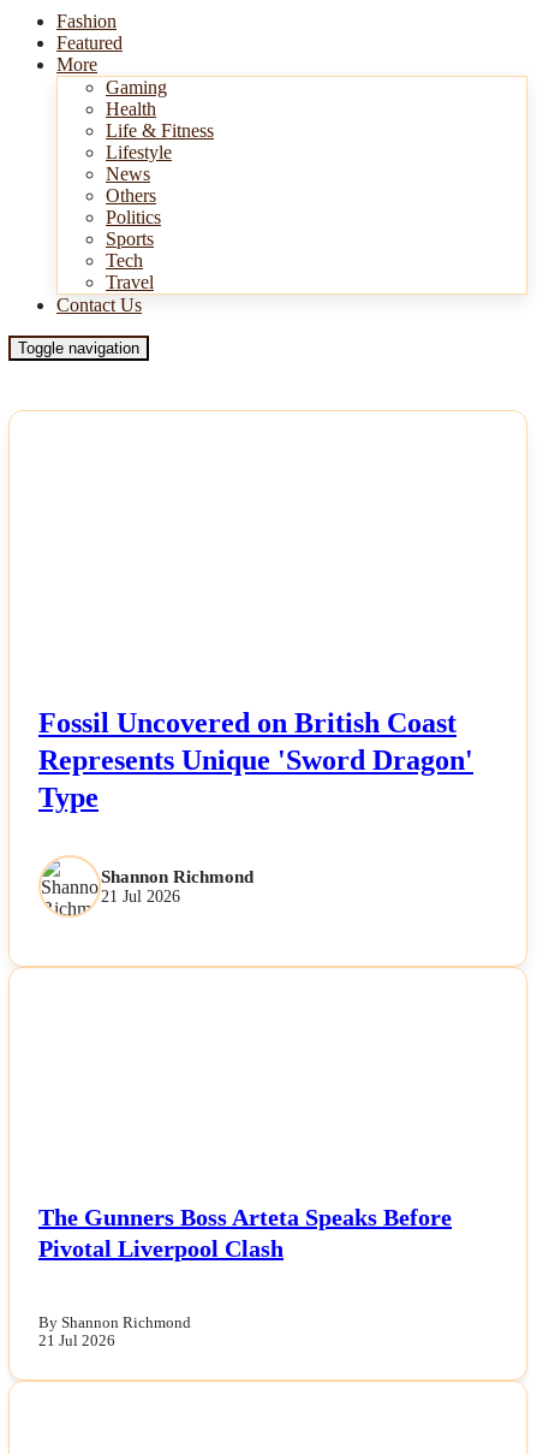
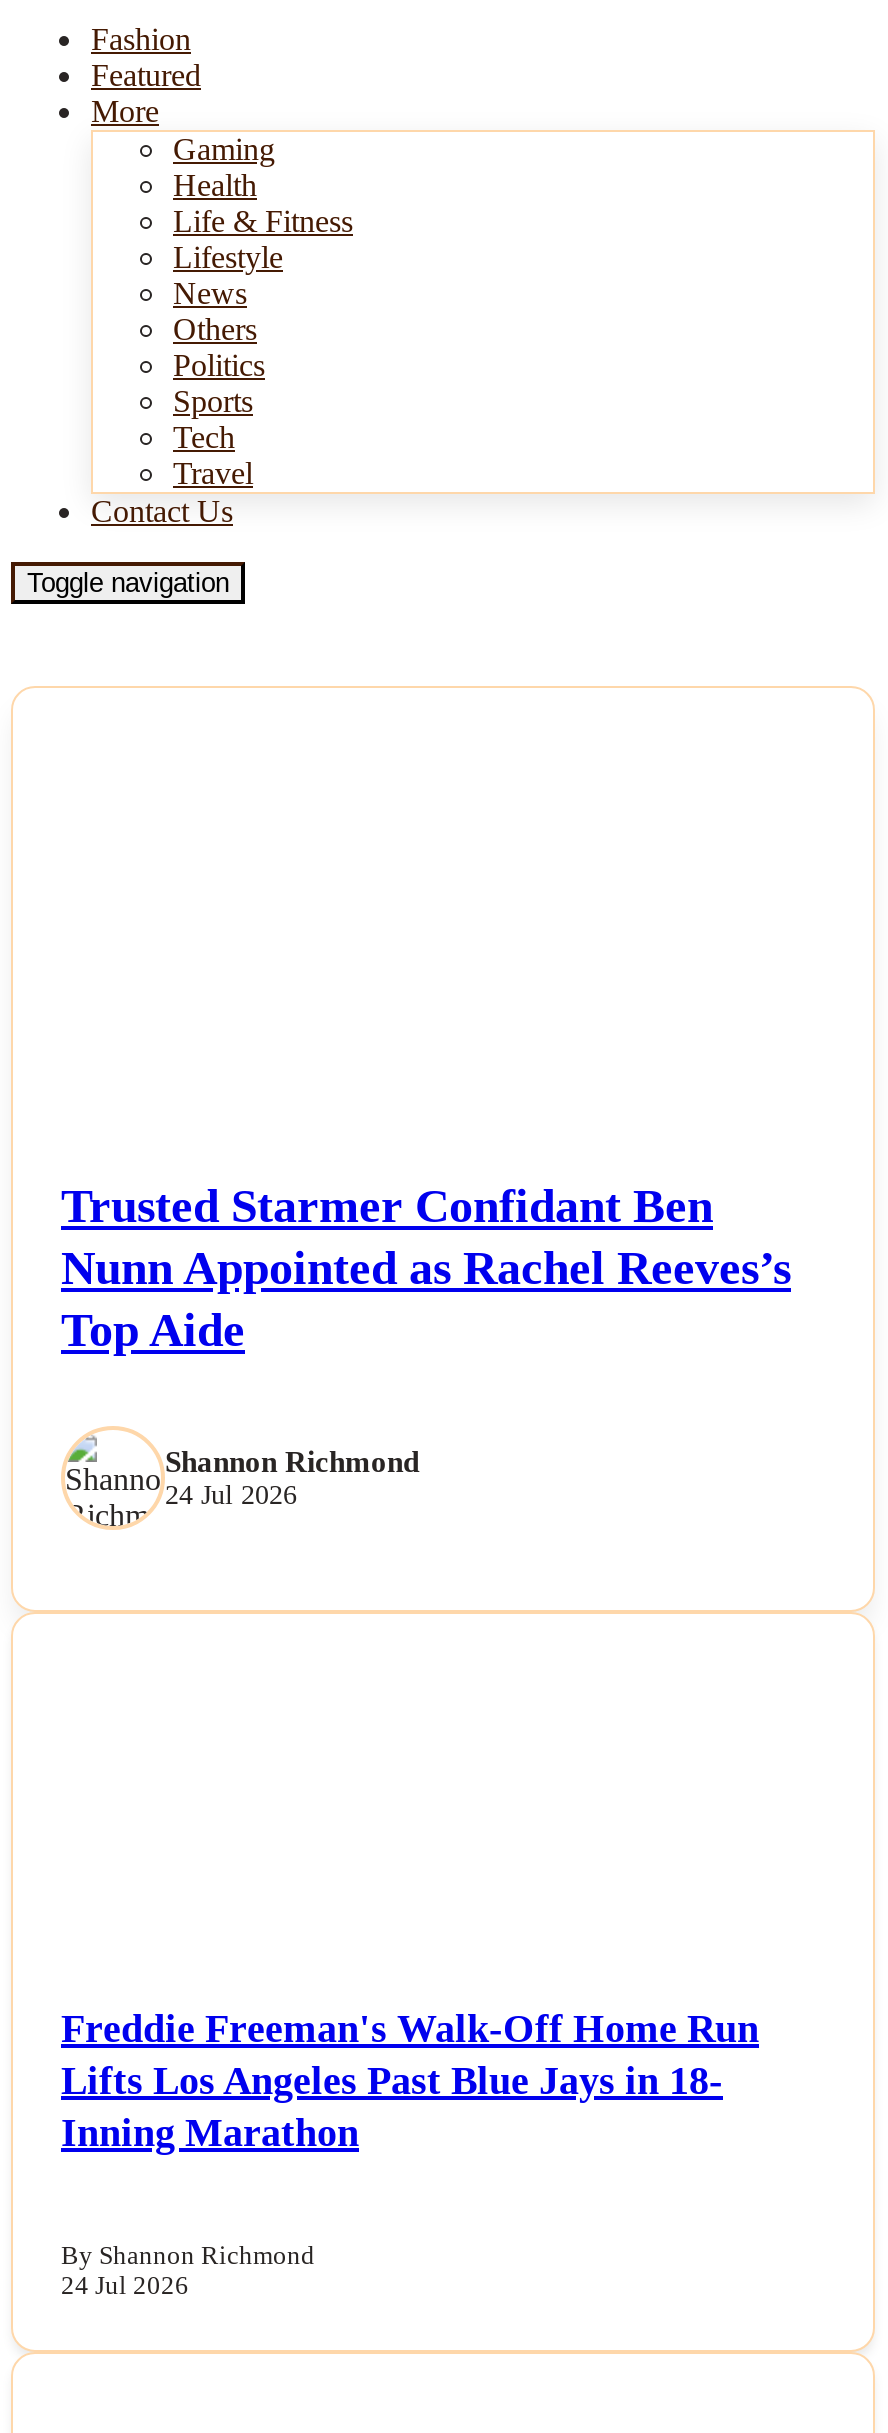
[38,707,473,813] Fossil Uncovered on British Coast | Represents Unique 'Sword Dragon' | Type -> [61,1180,791,1356] Trusted Starmer Confidant Ben | Nunn Appointed as Rachel Reeves’s | Top Aide
[101,887,180,905] 21 Jul 2026 -> [165,1480,297,1510] 24 Jul 2026
[38,1204,452,1261] The Gunners Boss Arteta Speaks Before | Pivotal Liverpool Clash -> [61,2006,759,2154] Freddie Freeman's Walk-Off Home Run | Lifts Los Angeles Past Blue Jays in 18- | Inning Marathon
[38,1333,115,1350] 21 Jul 2026 -> [61,2273,189,2301] 24 Jul 2026

